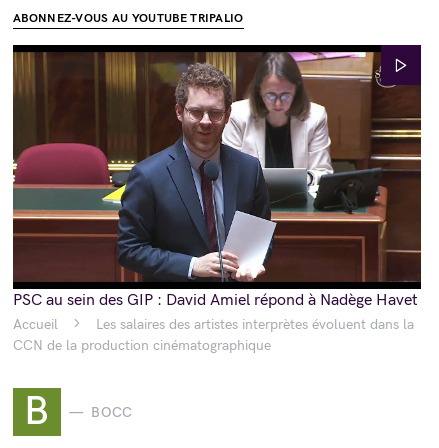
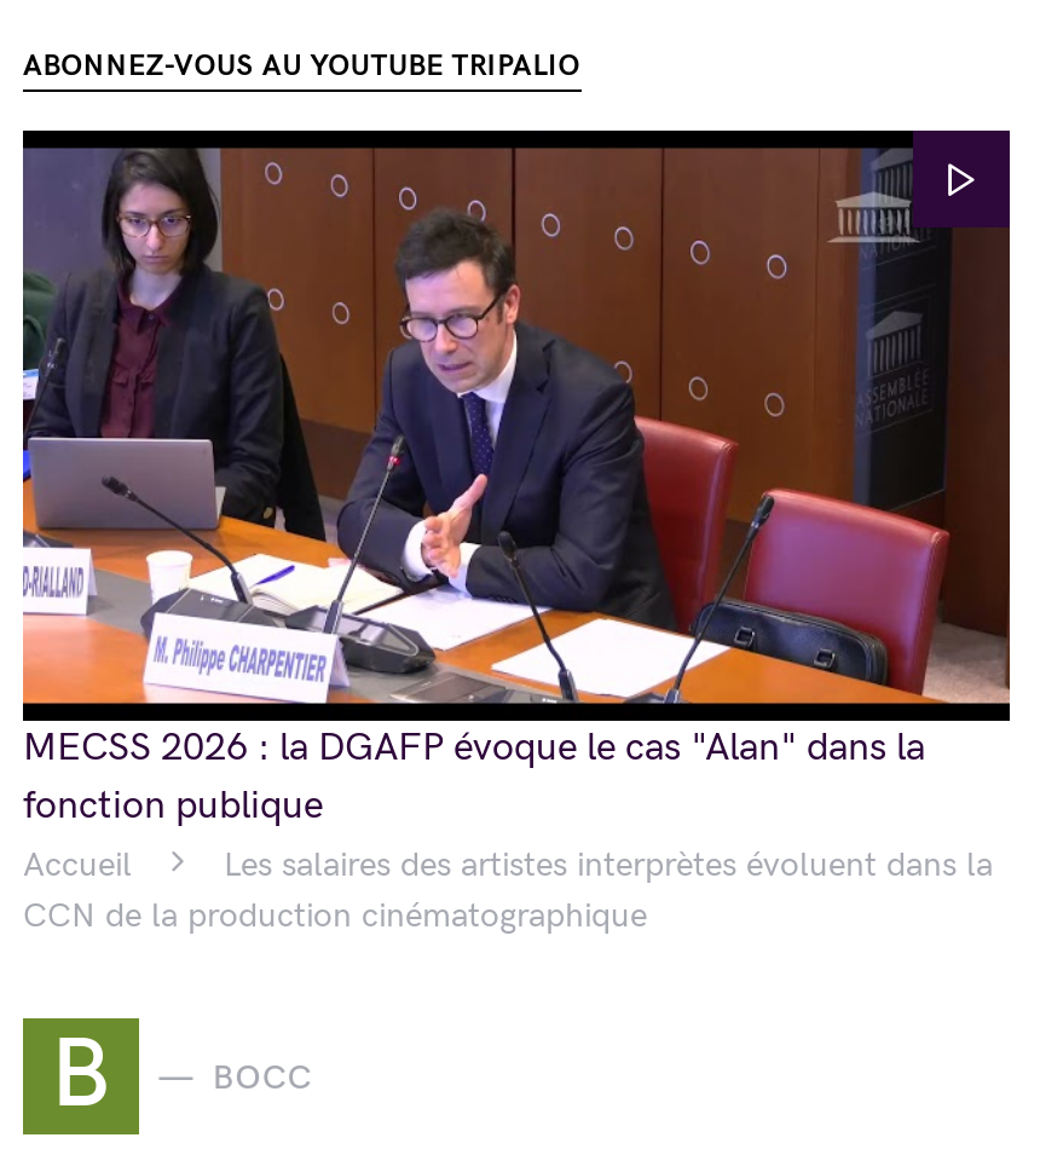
[12,51,422,310] [image] | PSC au sein des GIP : David Amiel répond à Nadège Havet -> [21,148,1010,830] [image] | MECSS 2026 : la DGAFP évoque le cas "Alan" dans la | fonction publique

